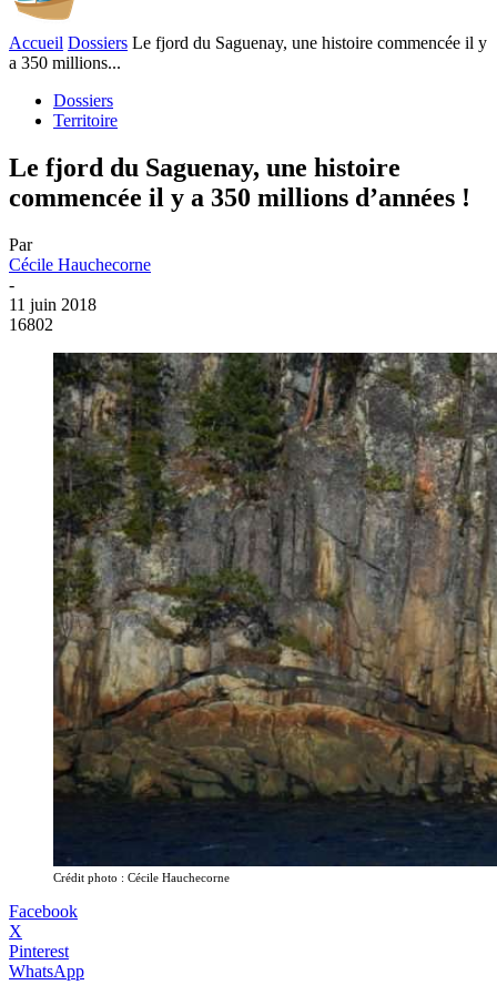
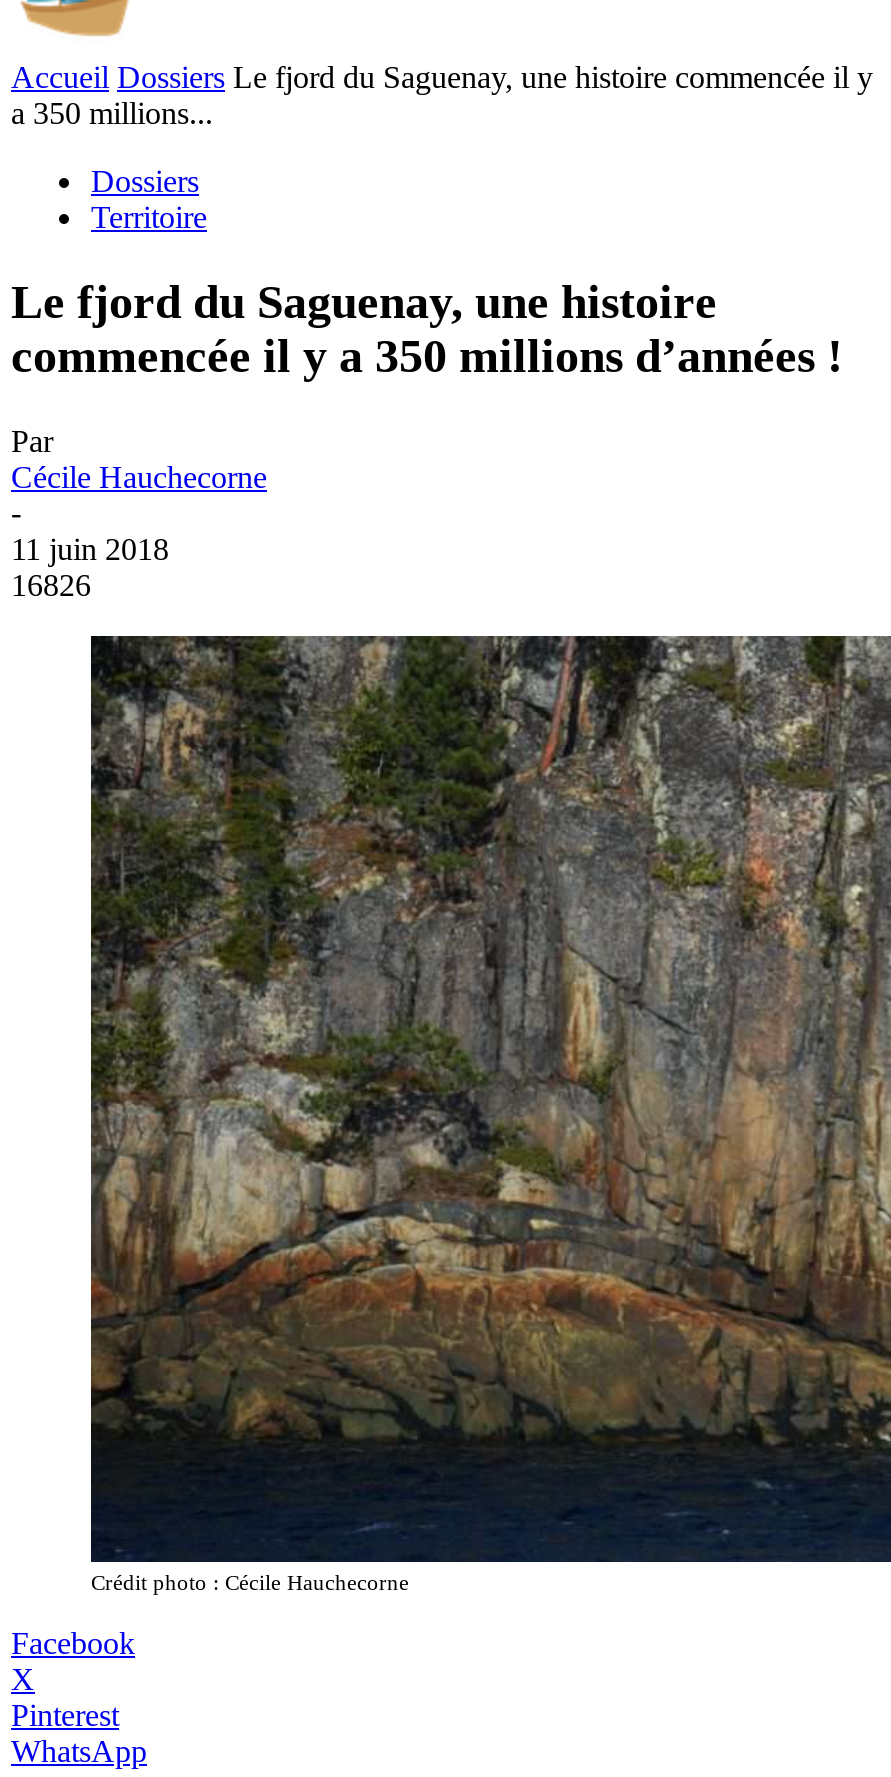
[9,315,53,334] 16802 -> [11,568,91,602] 16826

